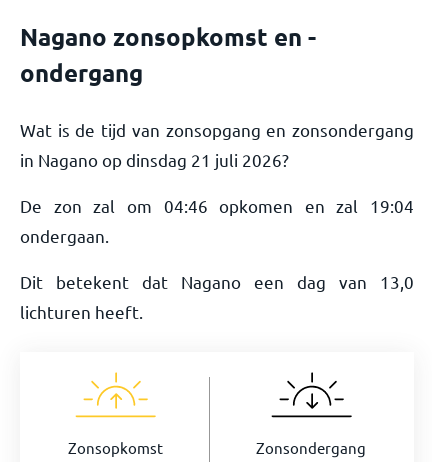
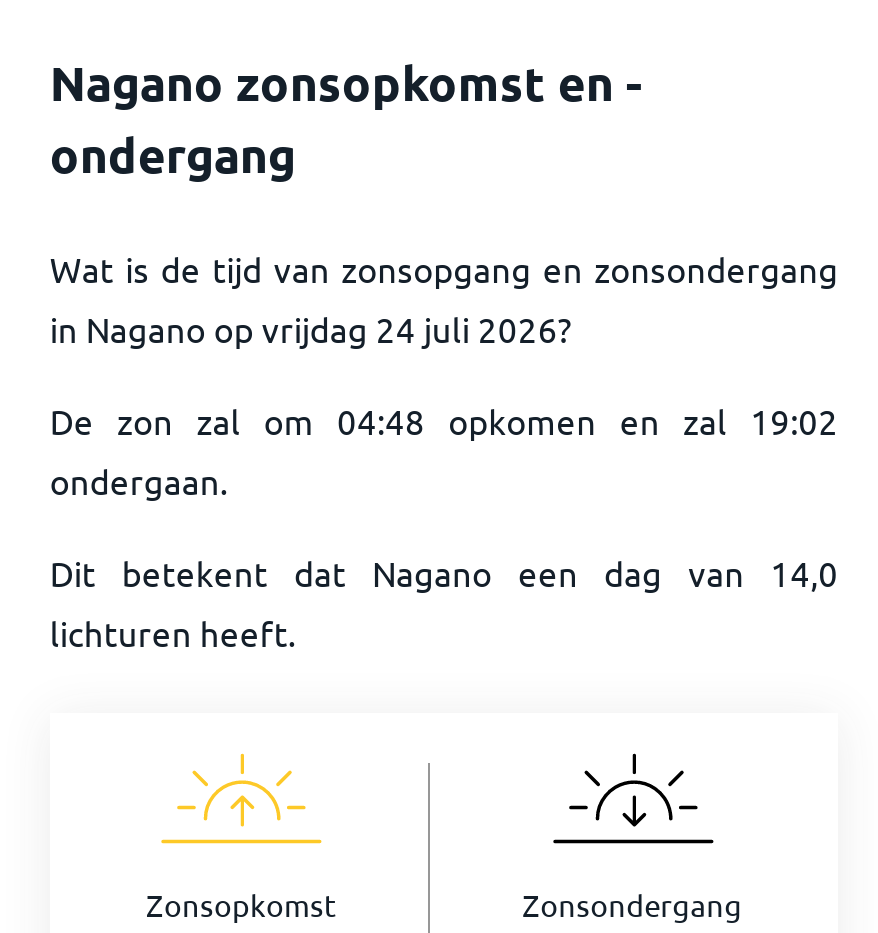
[20,149,289,170] in Nagano op dinsdag 21 juli 2026? -> [50,307,572,349] in Nagano op vrijdag 24 juli 2026?
[20,195,414,216] De zon zal om 04:46 opkomen en zal 19:04 -> [50,399,838,441] De zon zal om 04:48 opkomen en zal 19:02
[20,271,414,292] Dit betekent dat Nagano een dag van 13,0 -> [50,551,838,593] Dit betekent dat Nagano een dag van 14,0

